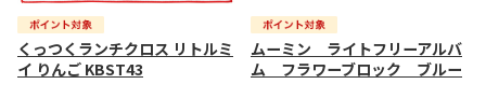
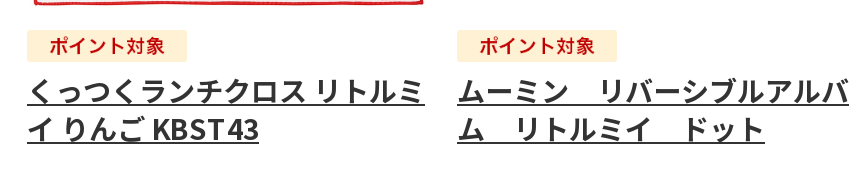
[251,38,462,80] ムーミン ライトフリーアルバ | ム フラワーブロック ブルー -> [457,70,849,148] ムーミン リバーシブルアルバ | ム リトルミイ ドット

